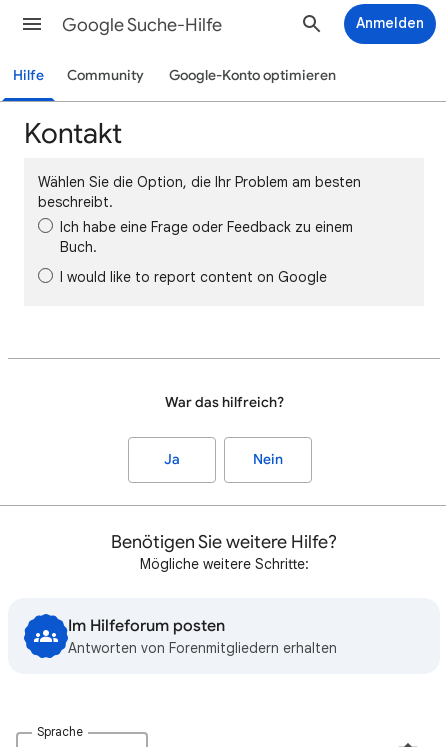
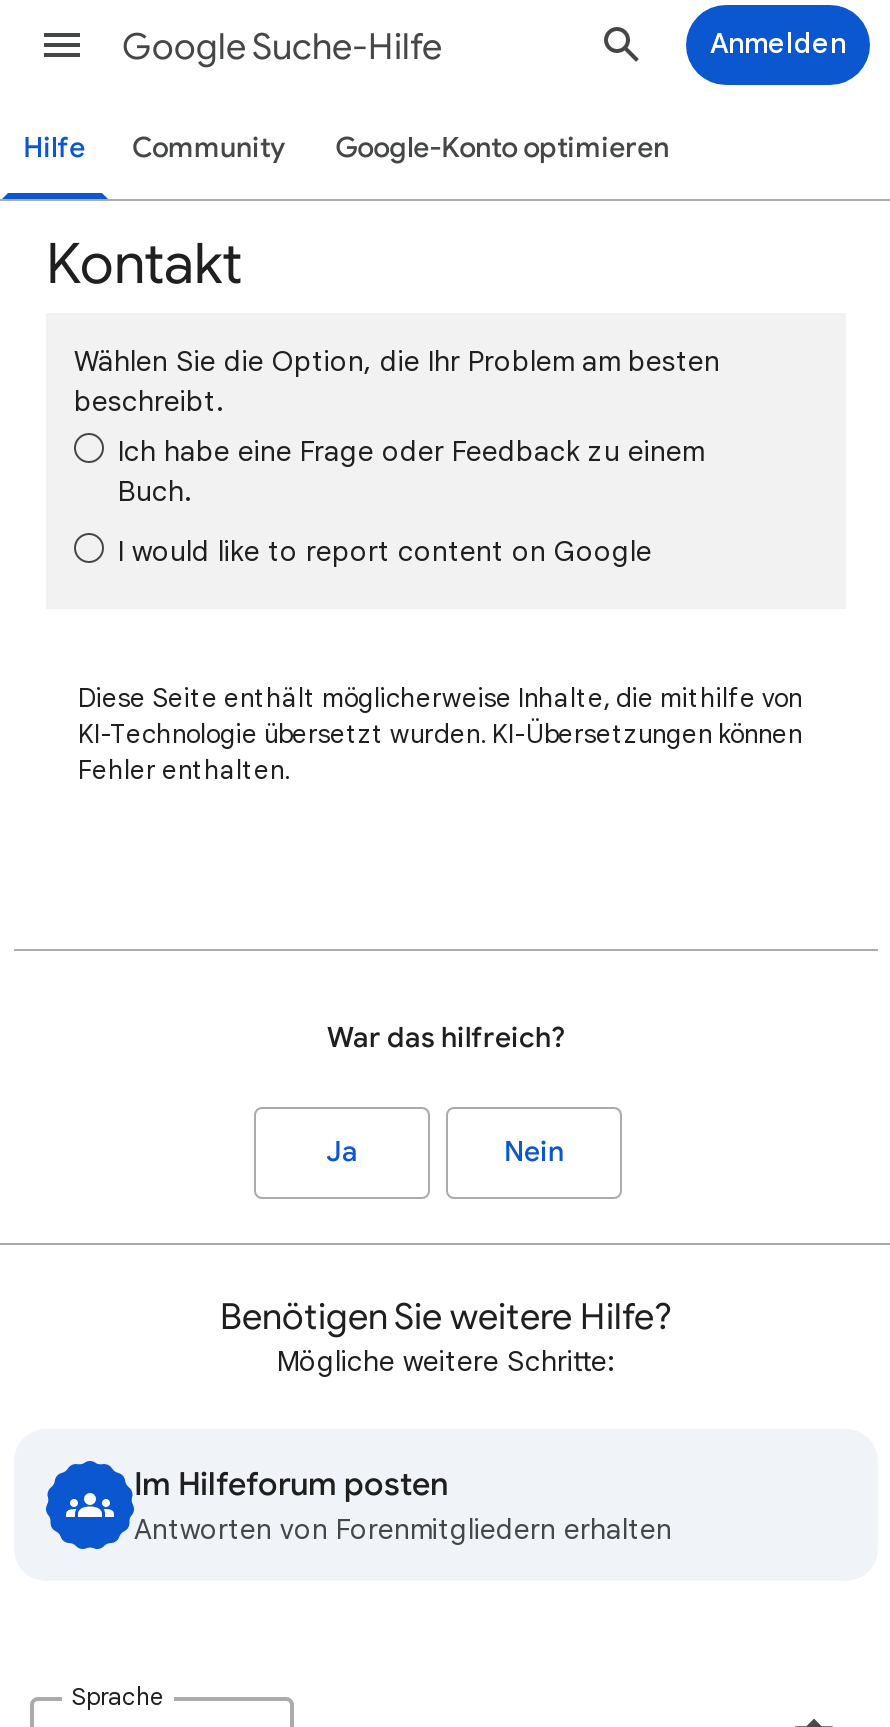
none -> [78,681,802,787] Diese Seite enthält möglicherweise Inhalte, die mithilfe von | KI-Technologie übersetzt wurden. KI-Übersetzungen können | Fehler enthalten.

